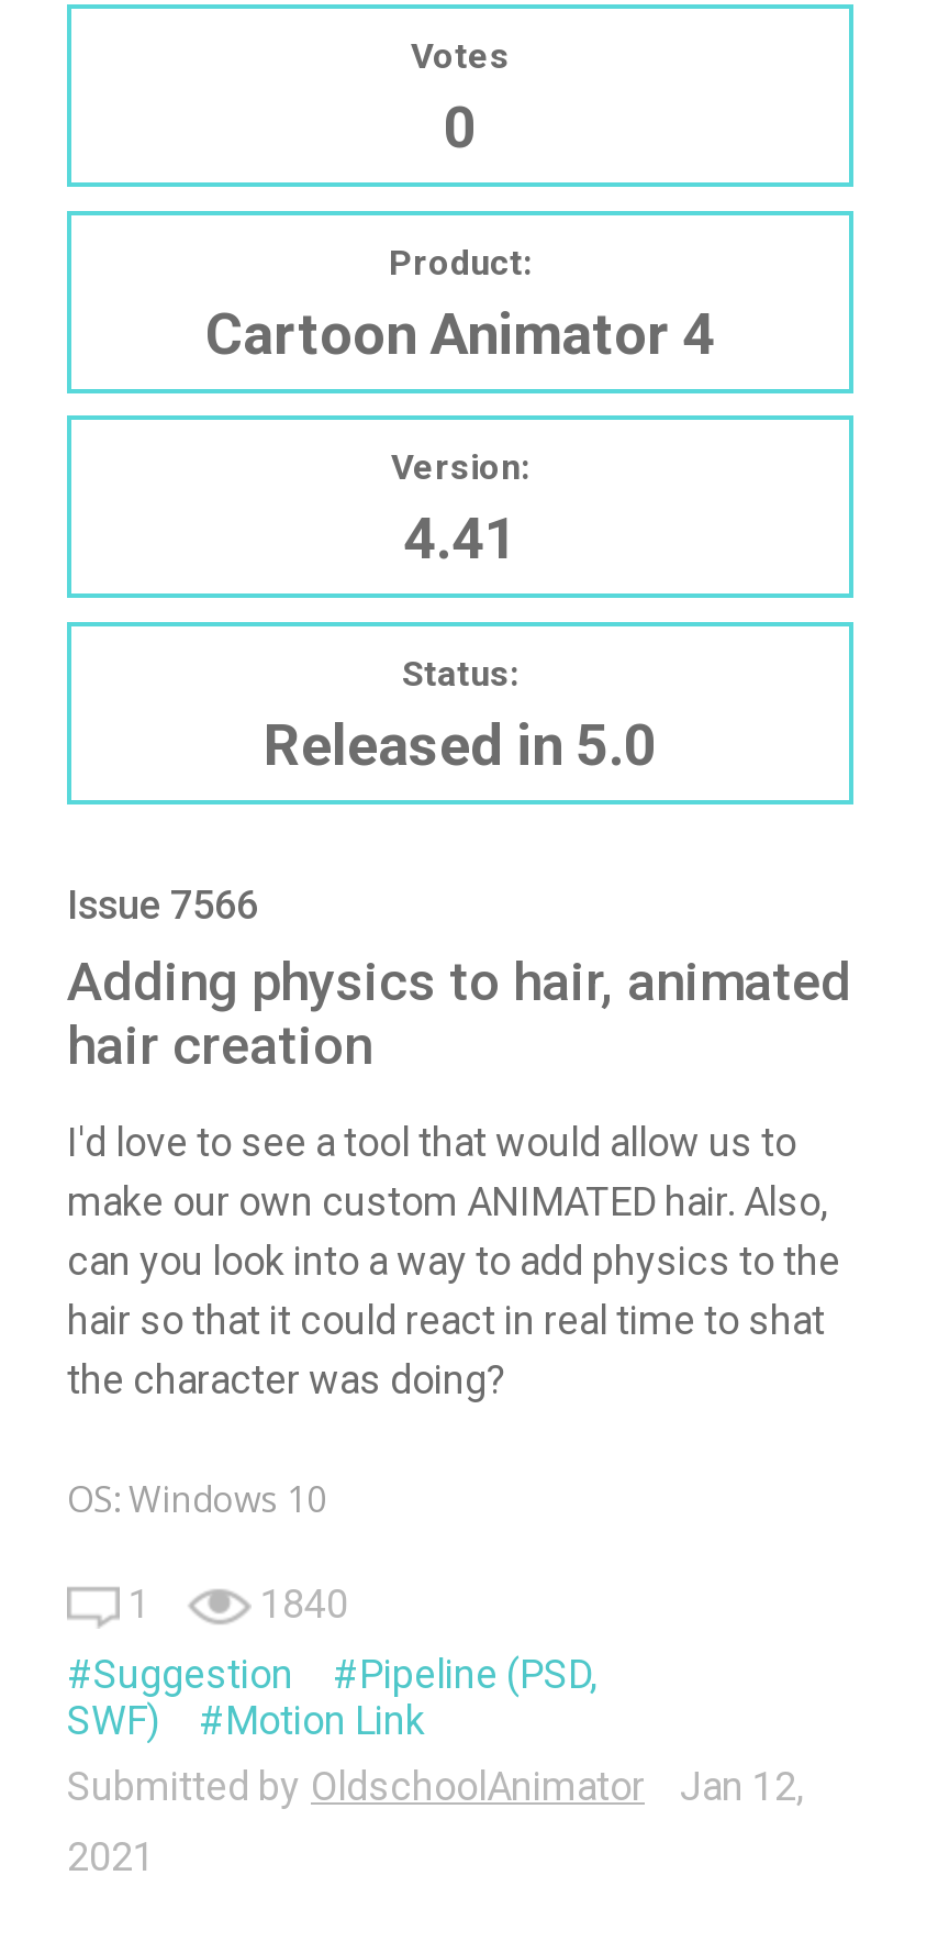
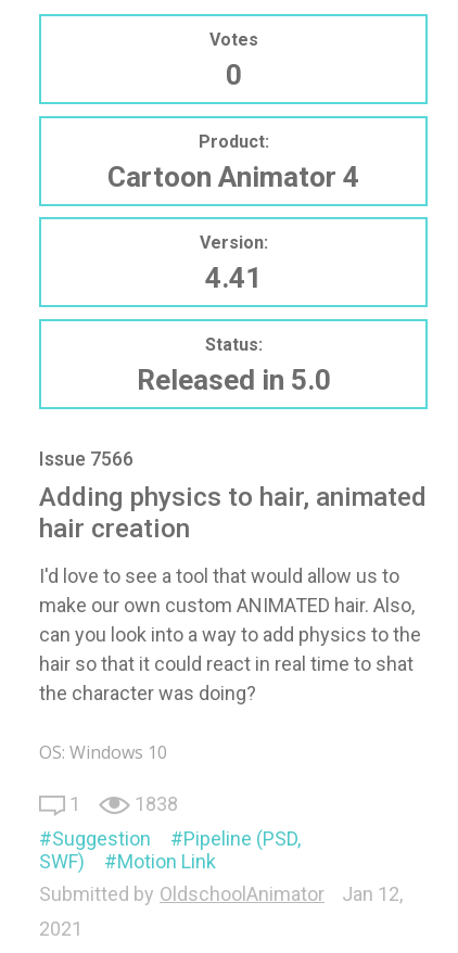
[260,1581,348,1627] 1840 -> [135,793,178,815] 1838

